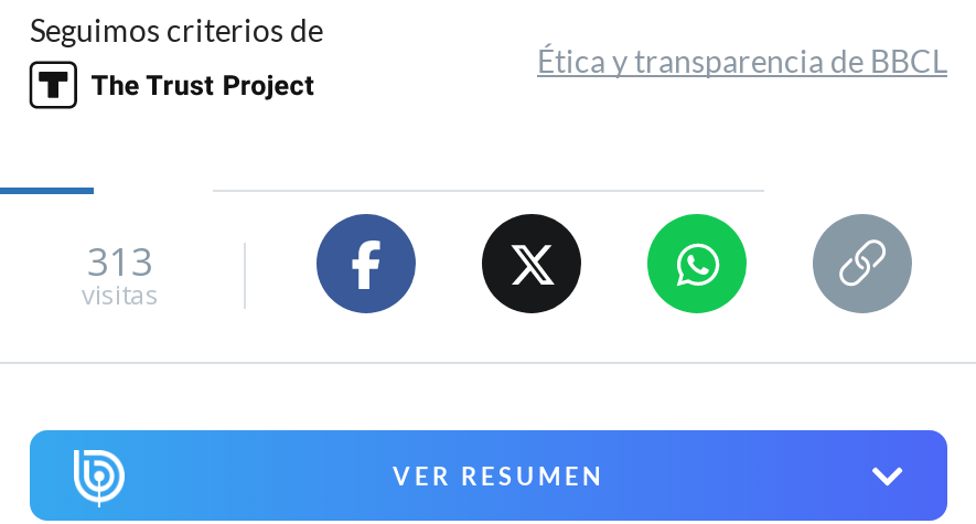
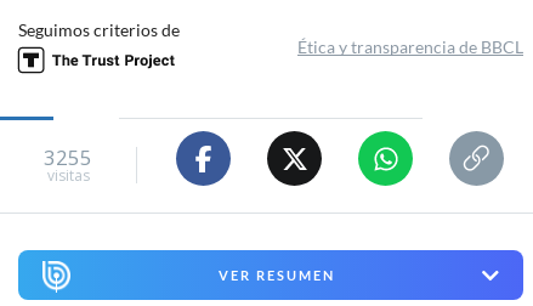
[87,236,153,287] 313 -> [44,143,92,171] 3255

